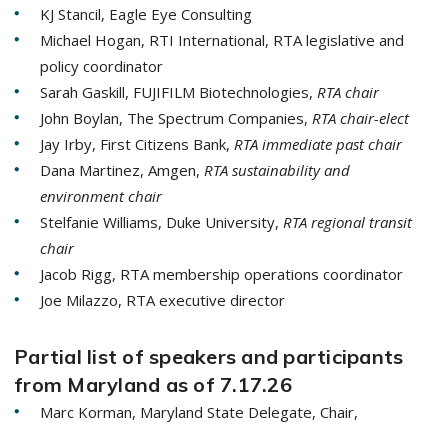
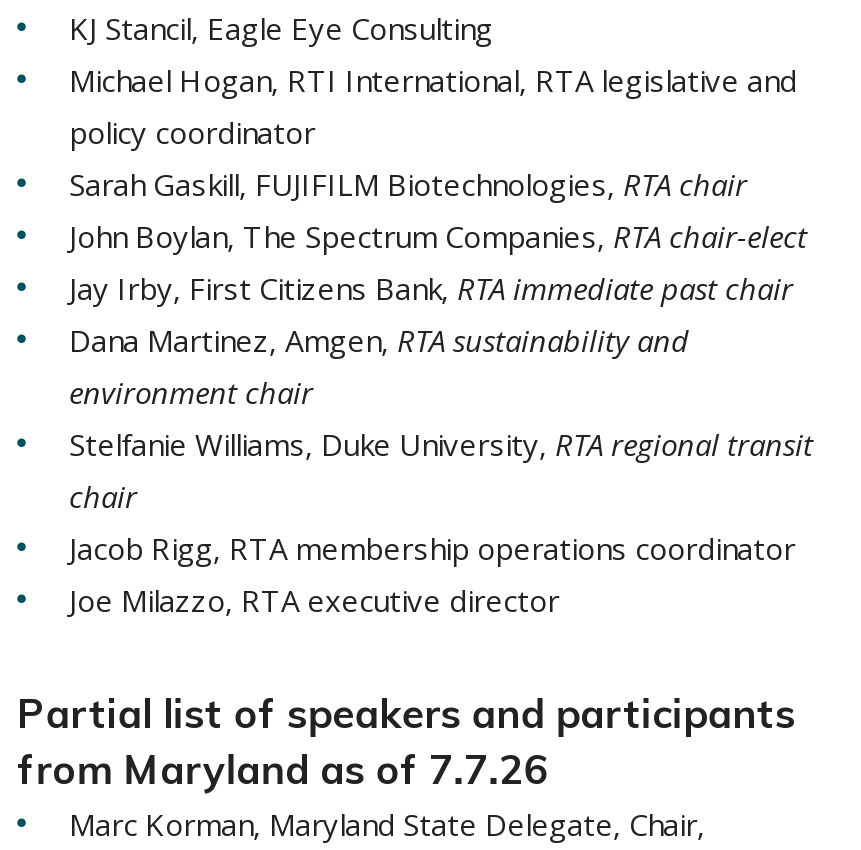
[14,372,292,397] from Maryland as of 7.17.26 -> [17,744,548,794] from Maryland as of 7.7.26

